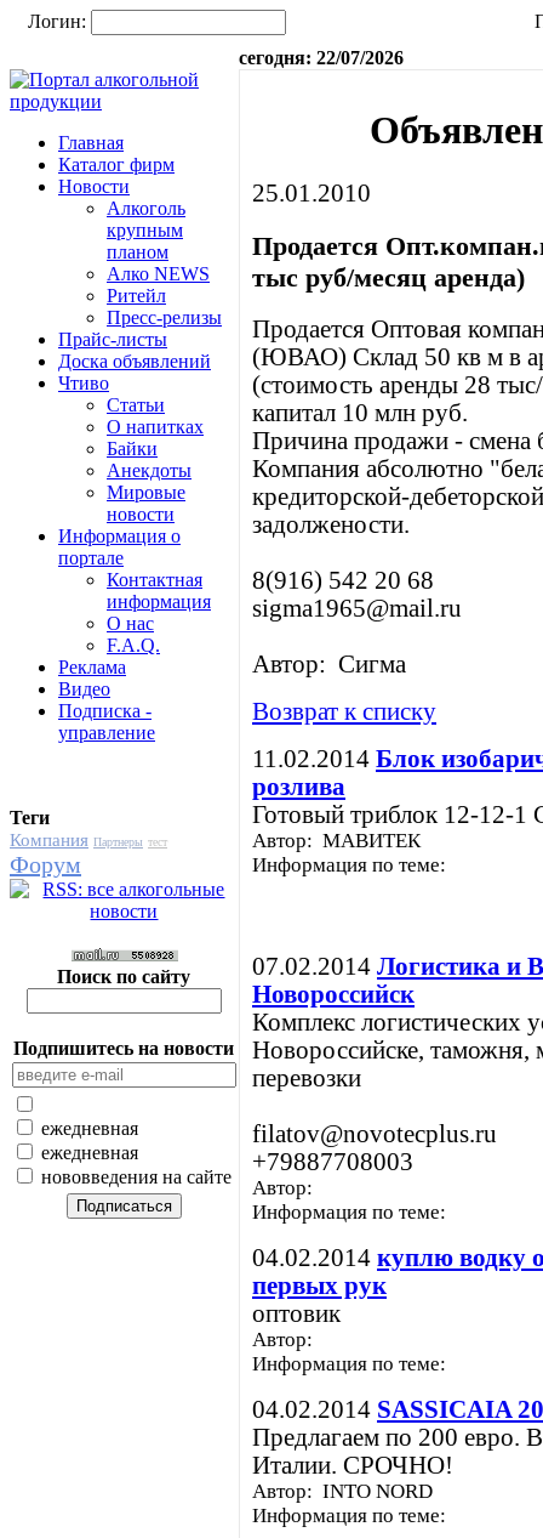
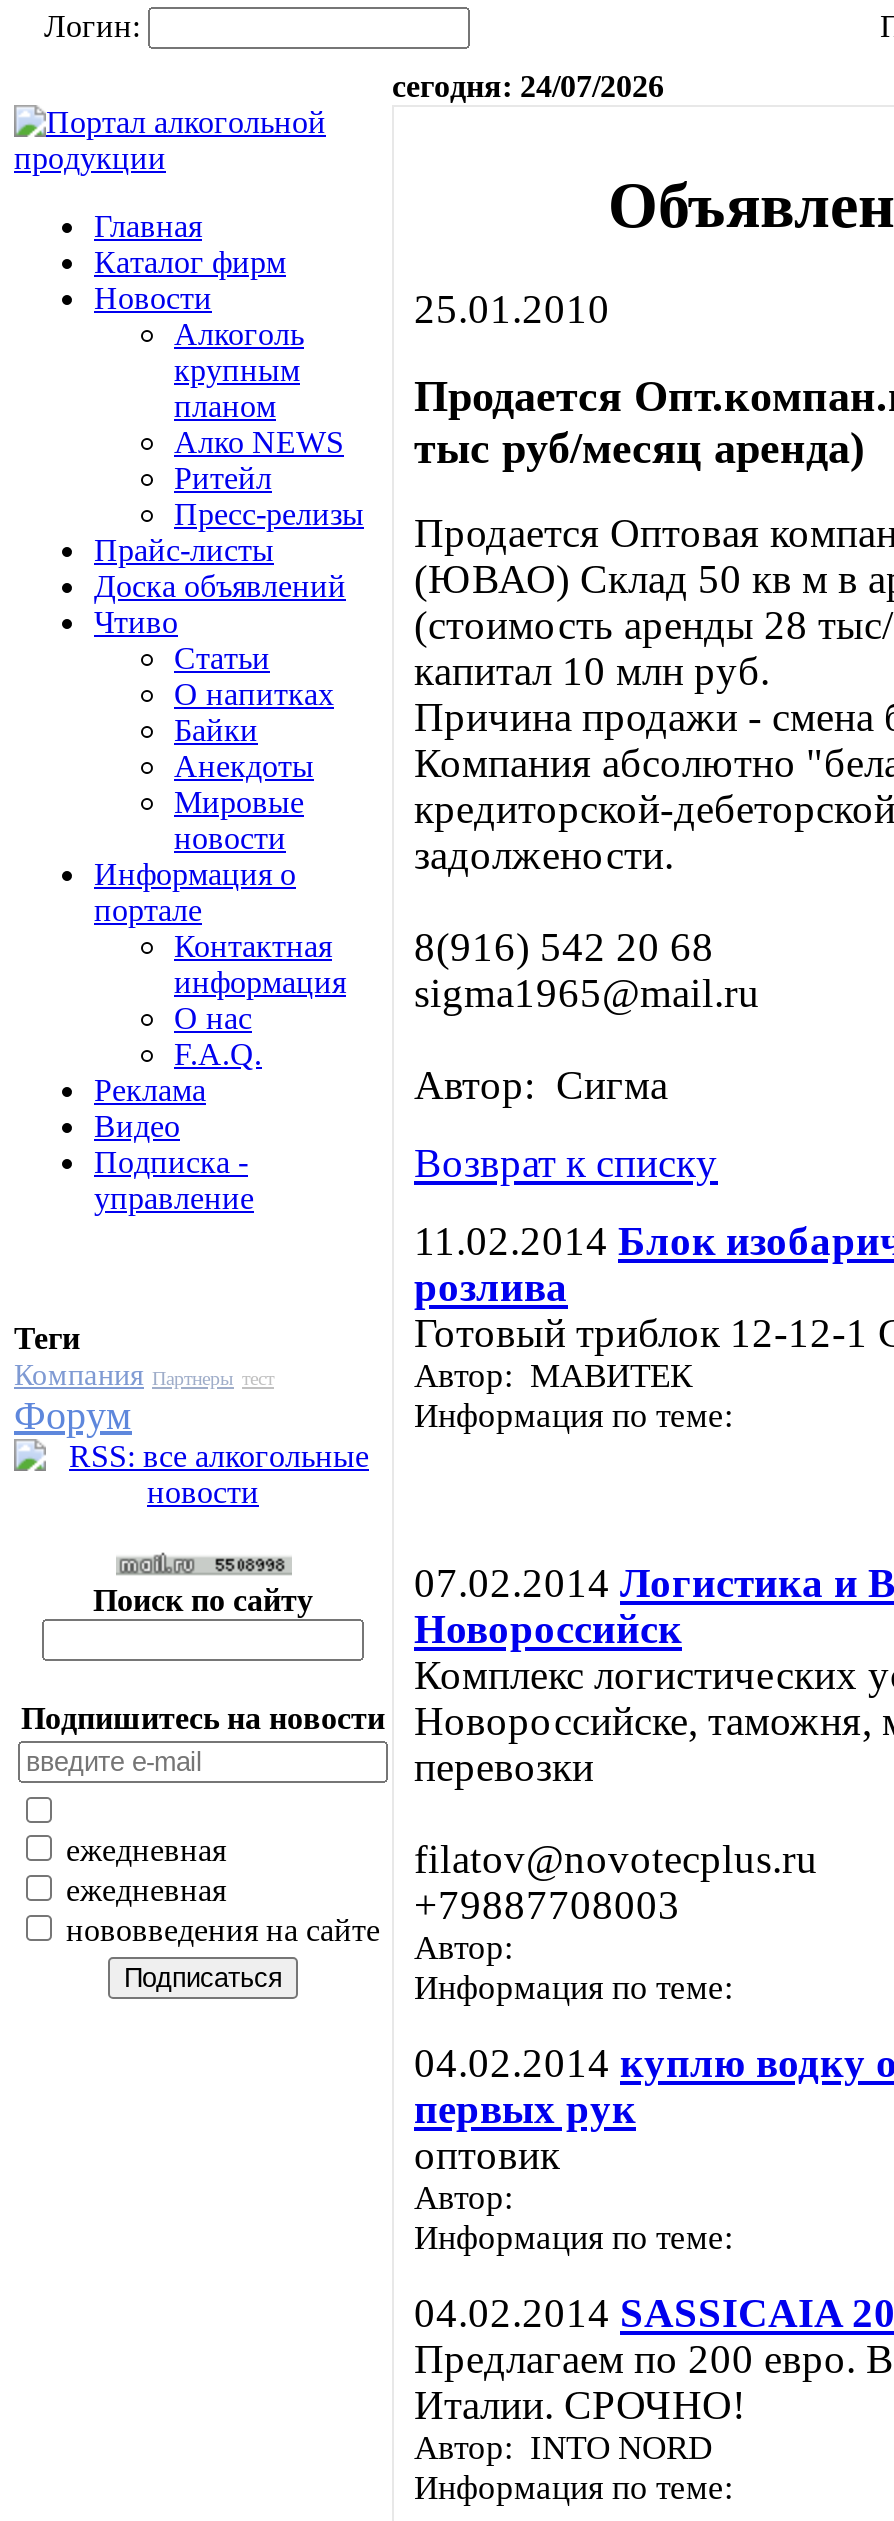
[239,47,404,68] сегодня: 22/07/2026 -> [392,69,664,103] сегодня: 24/07/2026

